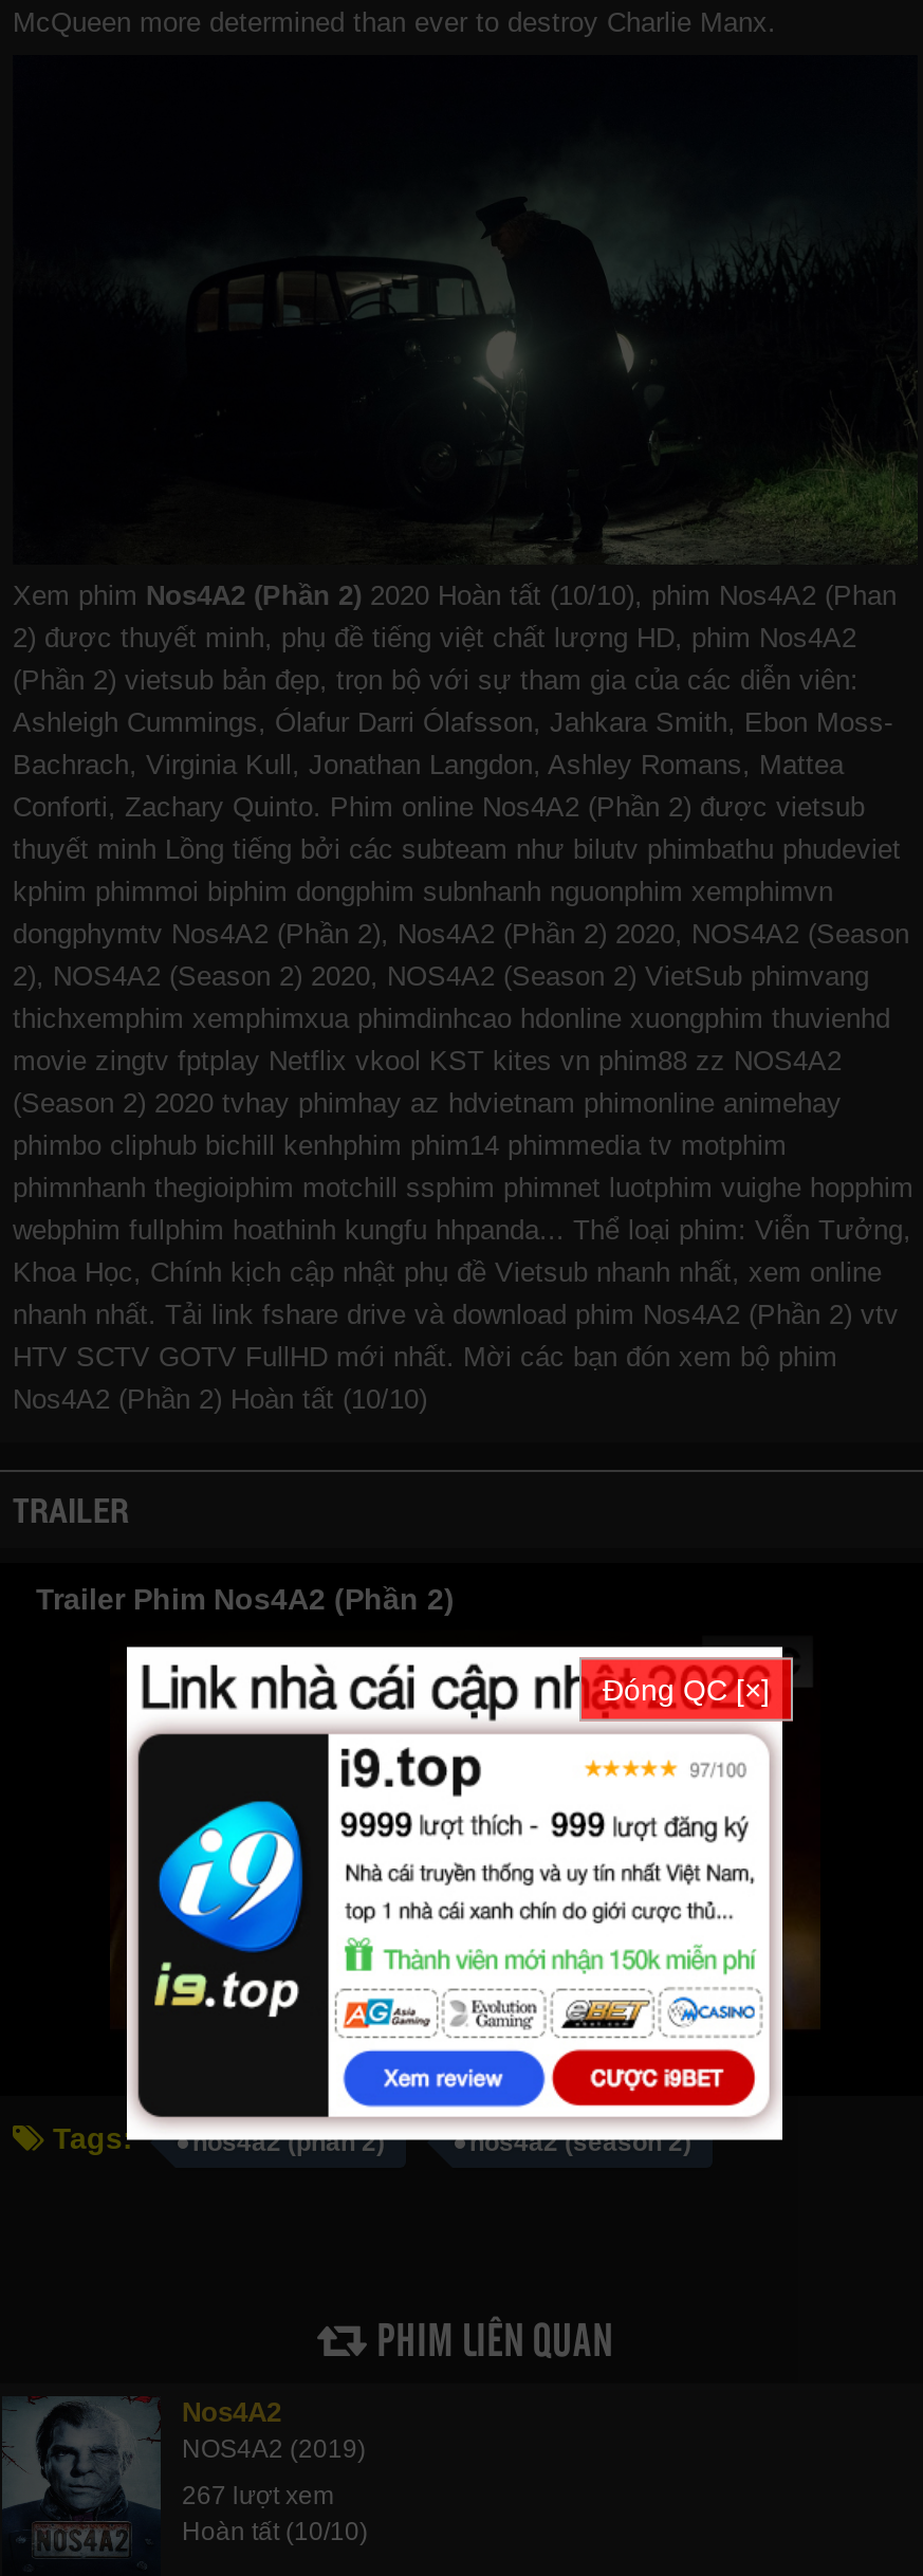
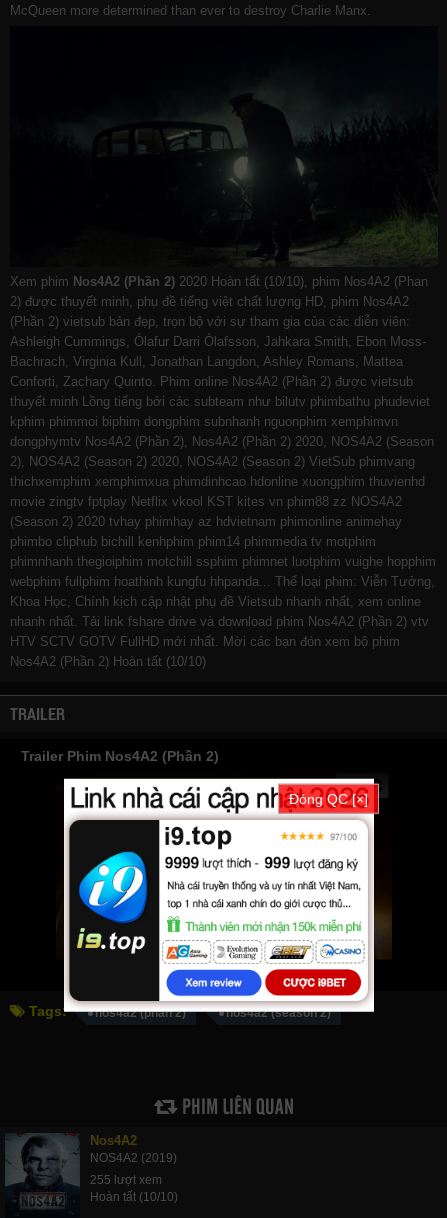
[182,2481,334,2510] 267 lượt xem -> [90,1173,162,1187] 255 lượt xem

